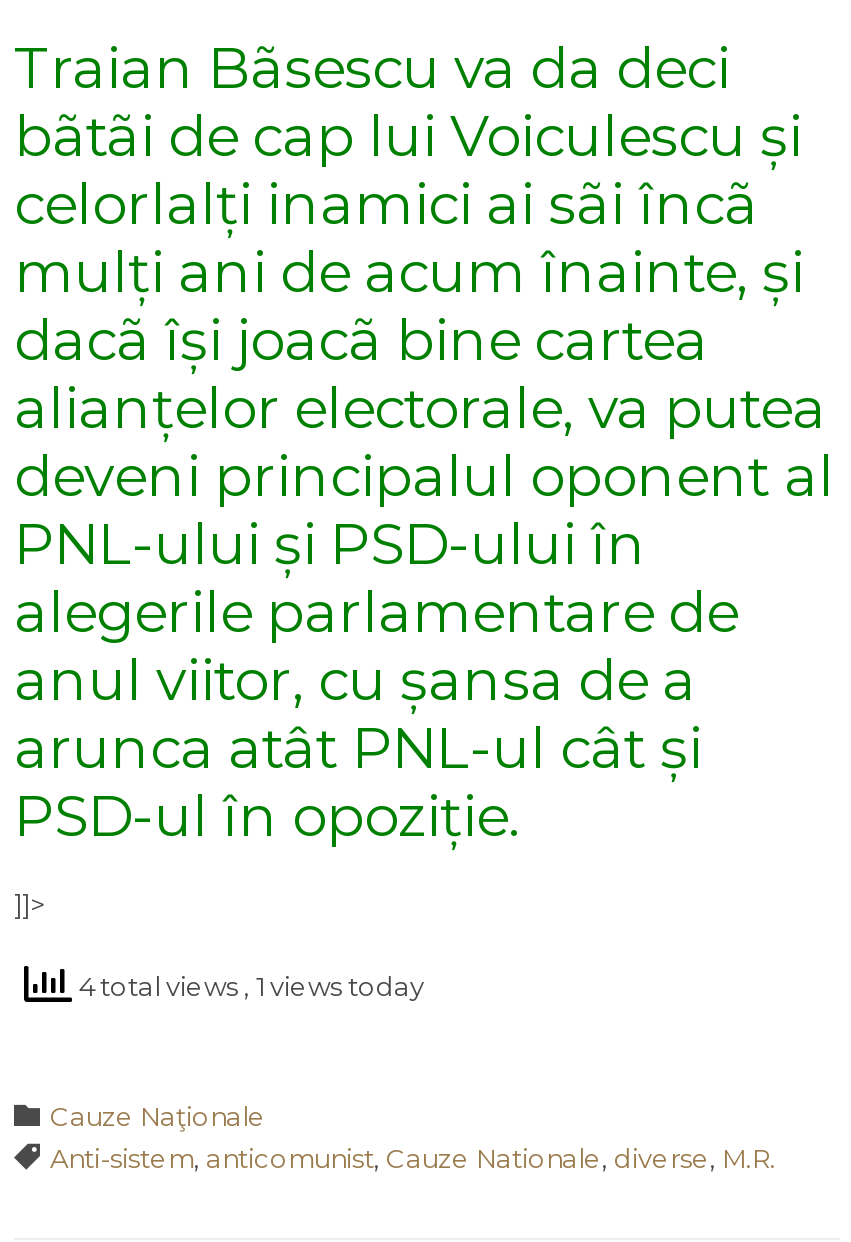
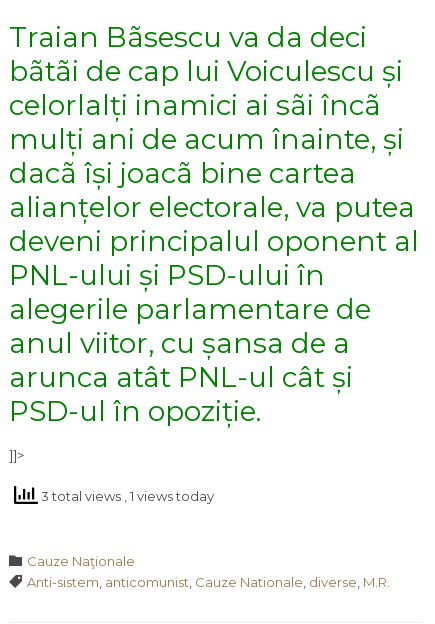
[72,969,424,1001] 4 total views, 1 views today -> [38,488,214,504] 3 total views, 1 views today

